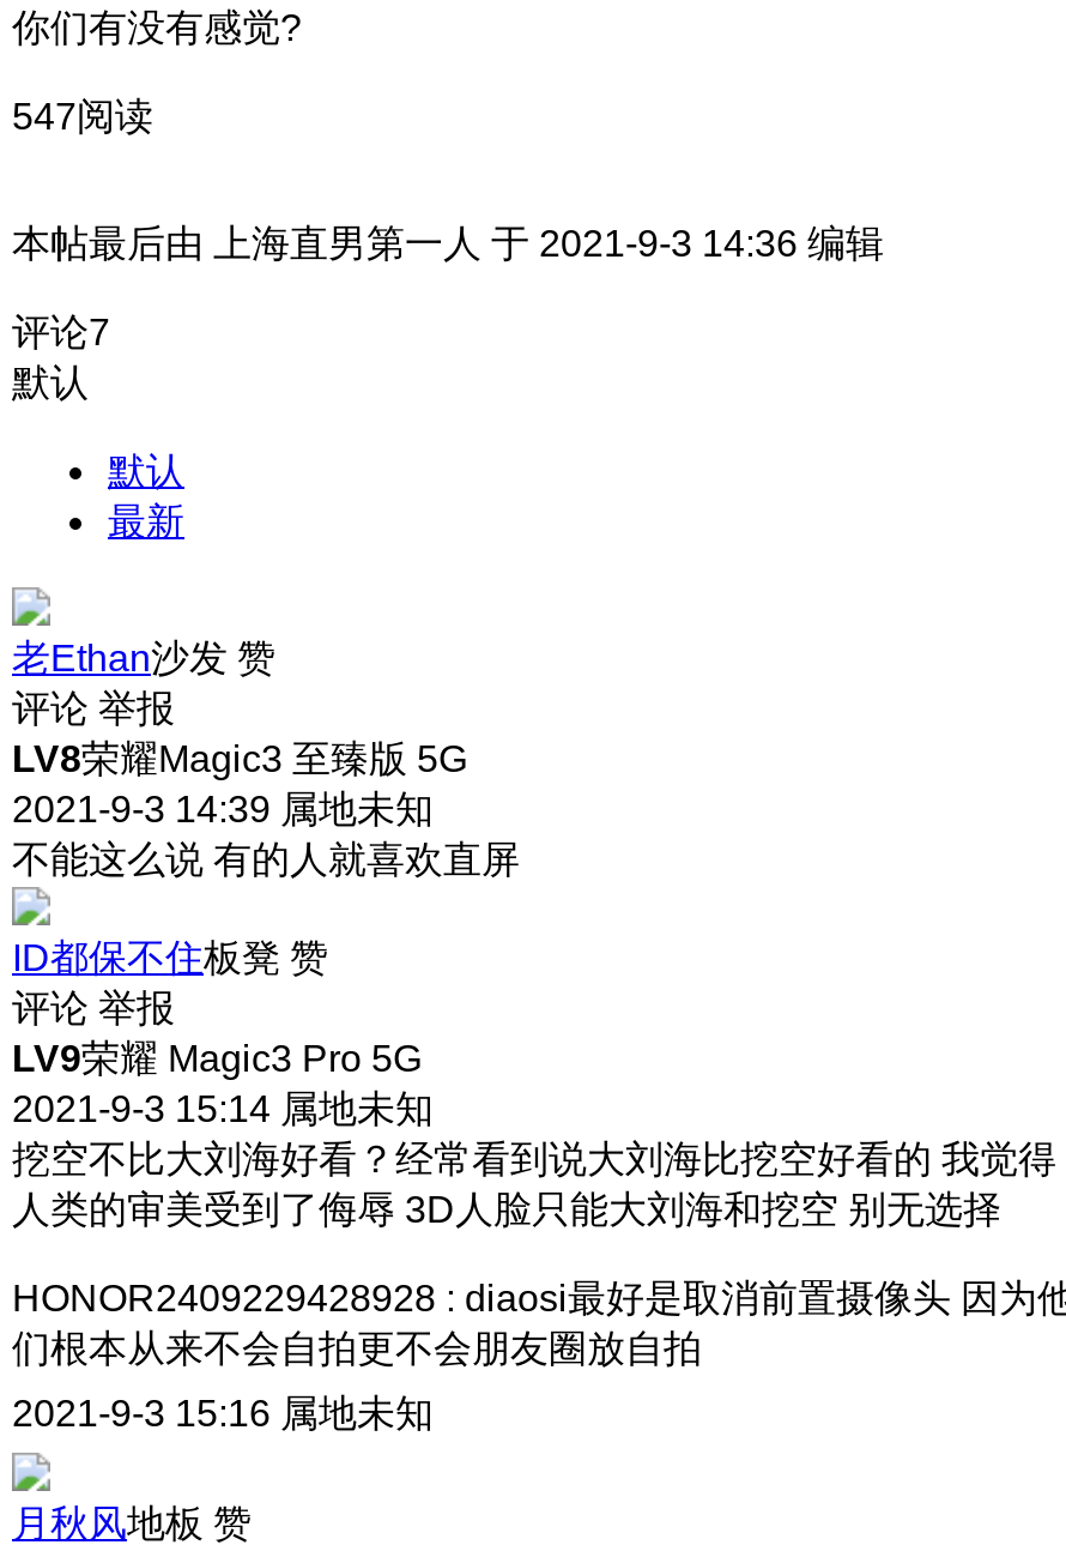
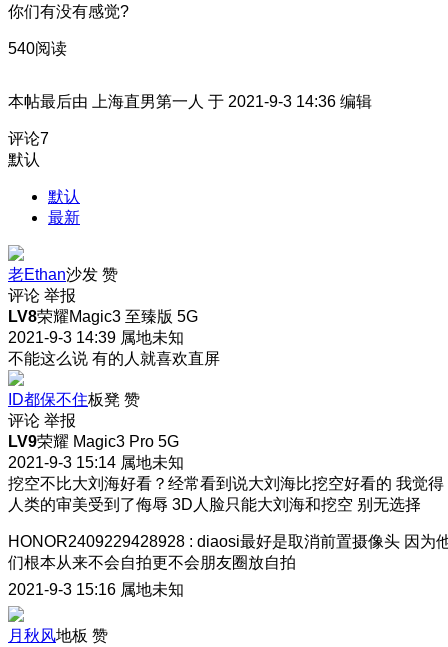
[12,96,153,136] 547阅读 -> [8,40,67,57] 540阅读

